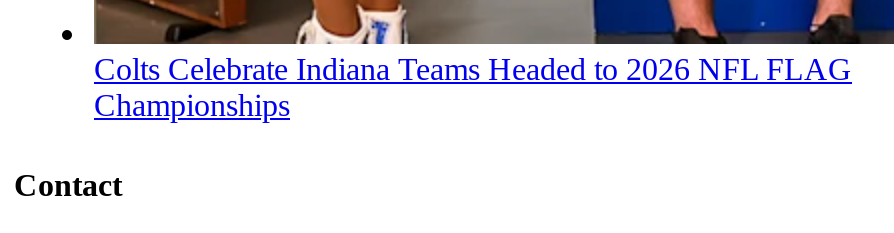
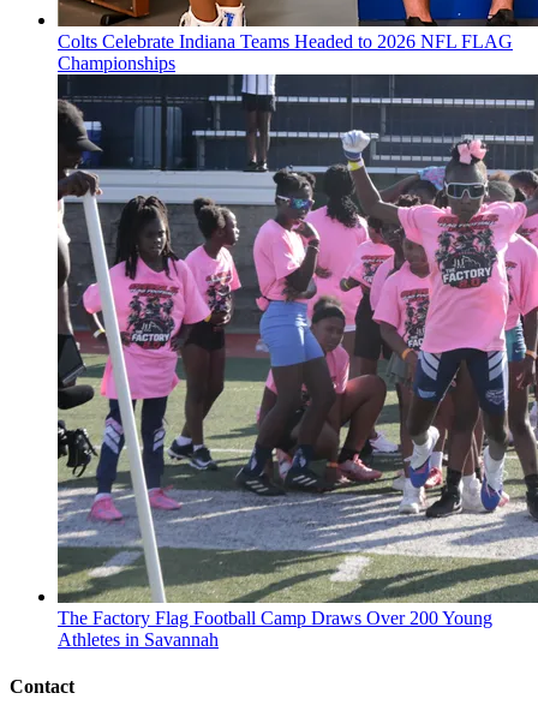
none -> [56,73,534,650] [image] | The Factory Flag Football Camp Draws Over 200 Young | Athletes in Savannah

